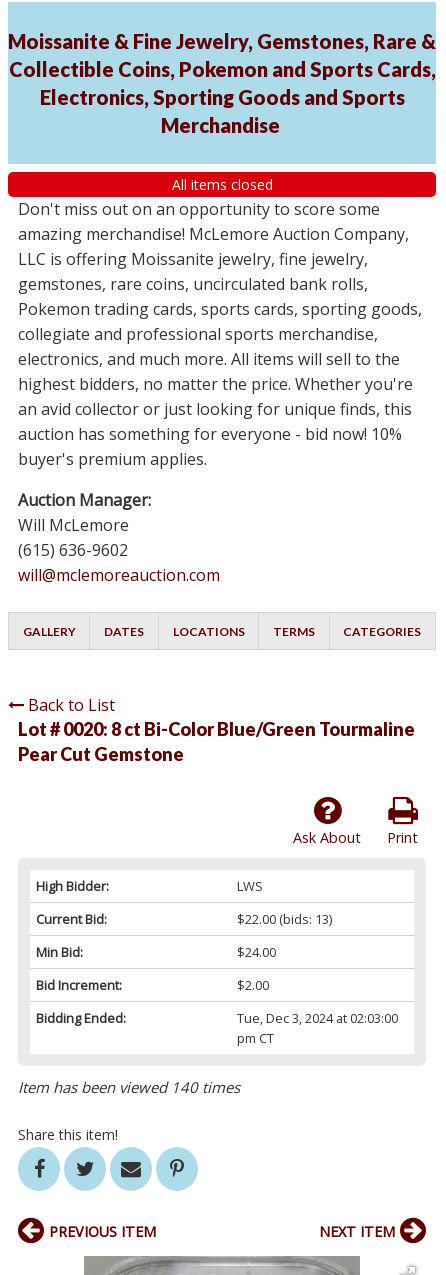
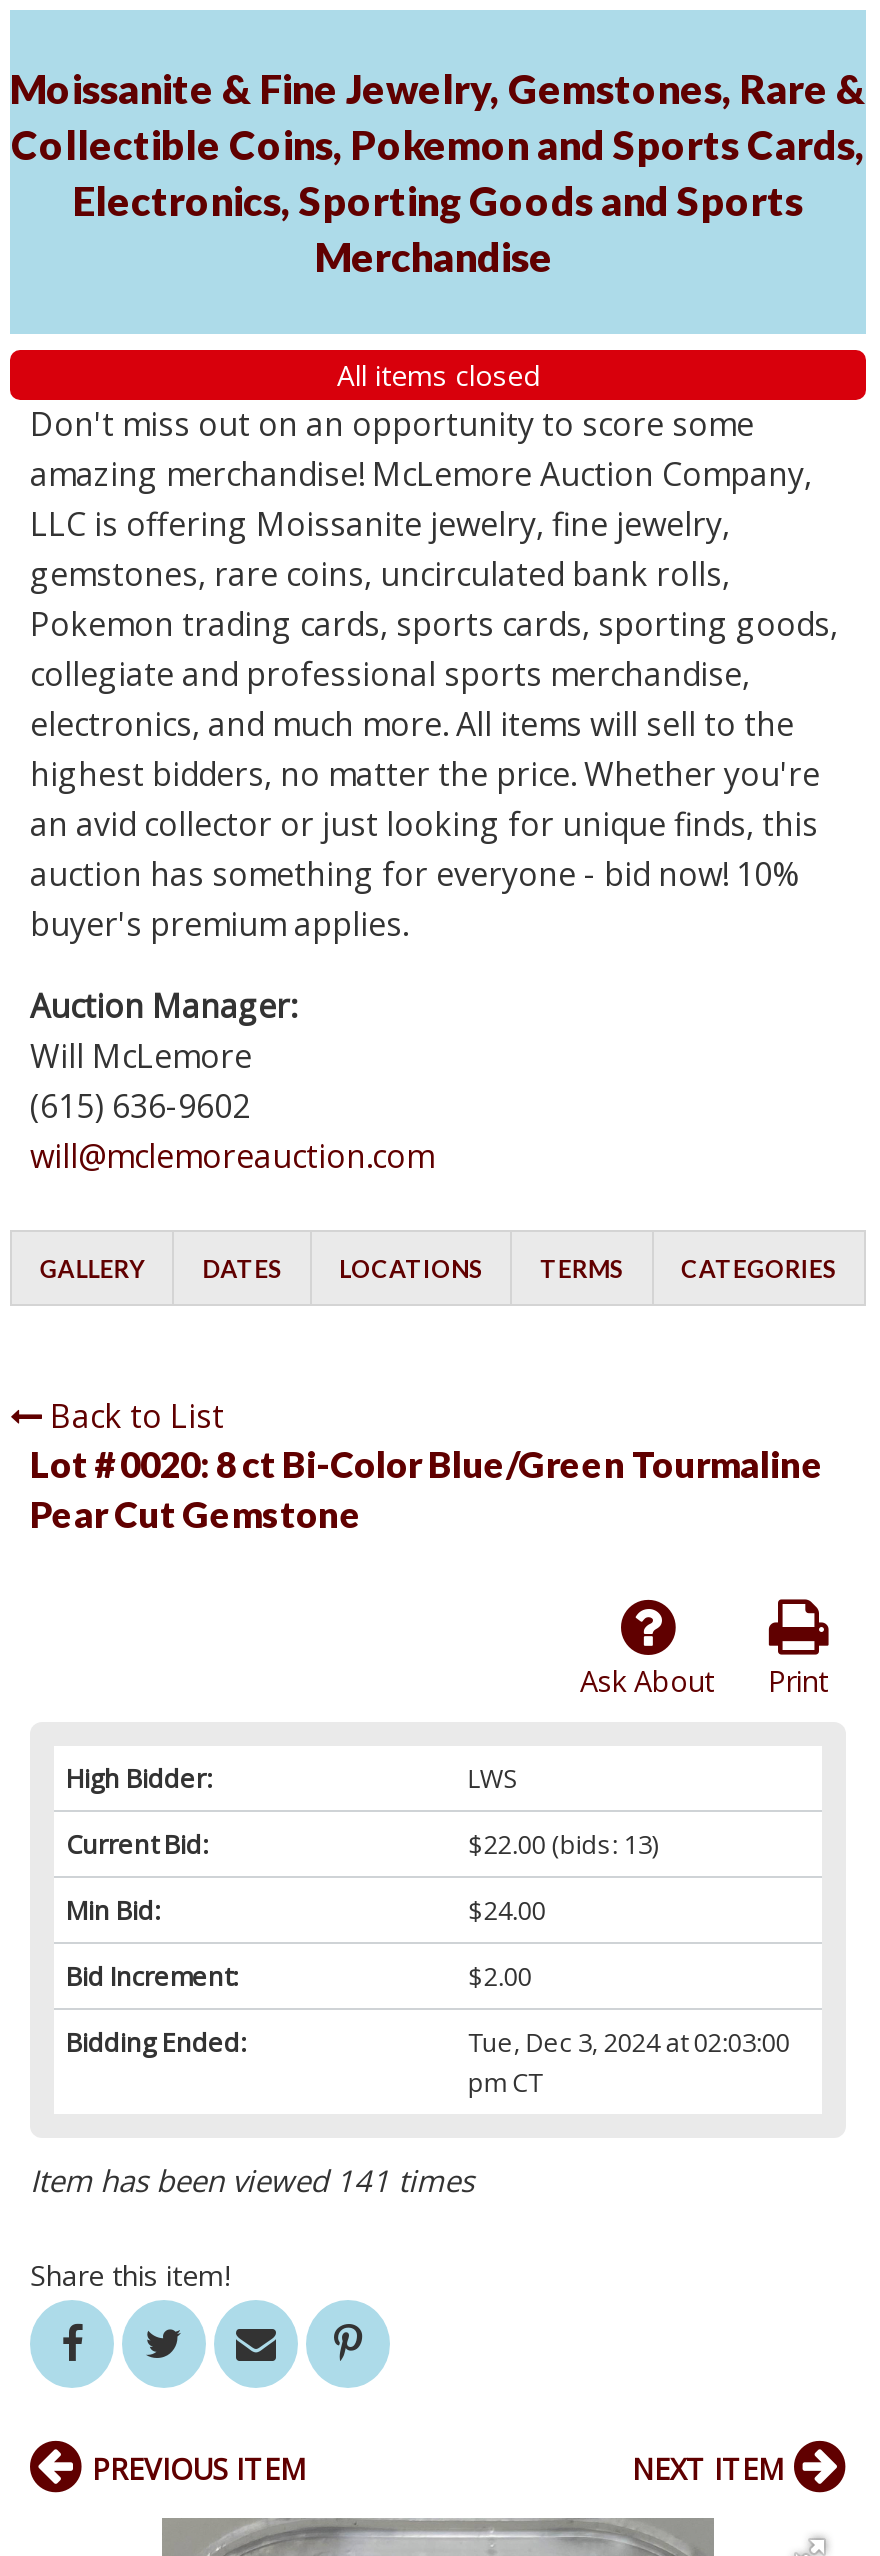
[18,1077,240,1097] Item has been viewed 140 times -> [30,2160,474,2200] Item has been viewed 141 times

